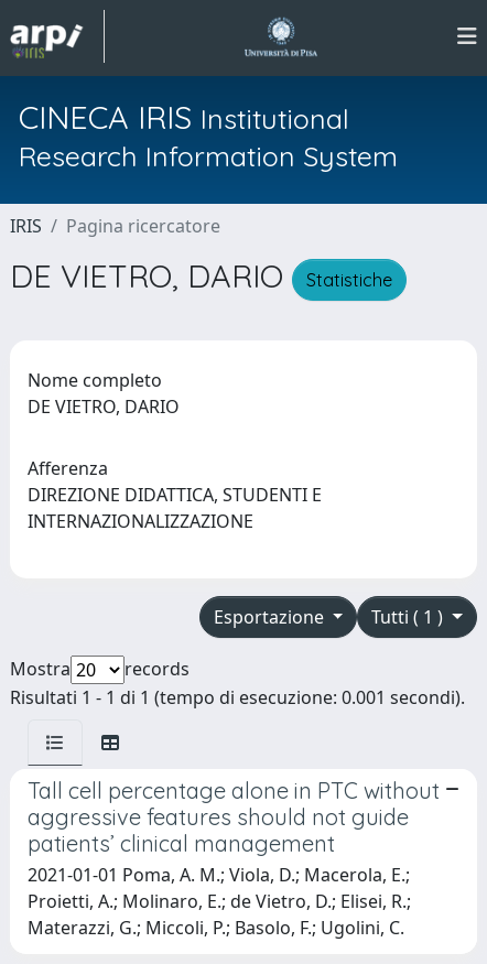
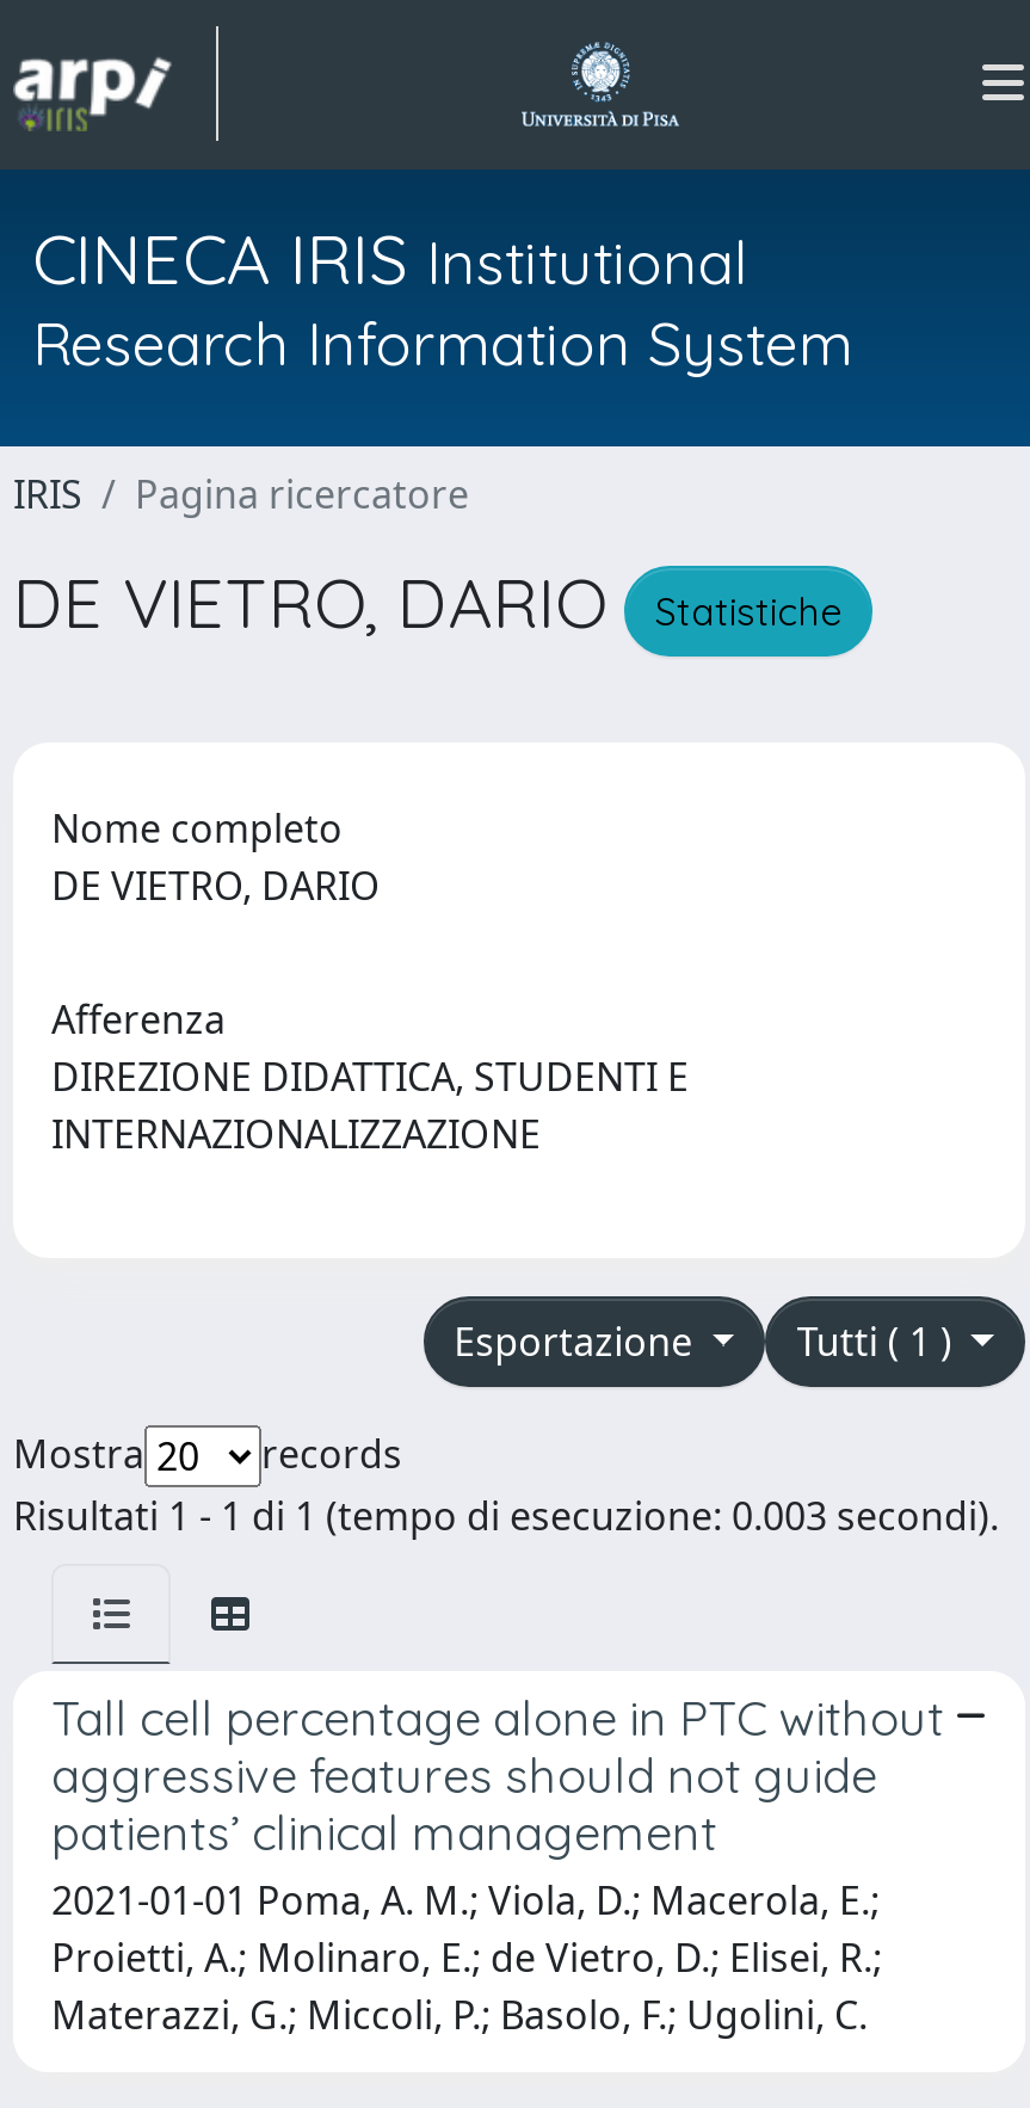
[10,685,465,709] Risultati 1 - 1 di 1 (tempo di esecuzione: 0.001 secondi). -> [13,1489,999,1542] Risultati 1 - 1 di 1 (tempo di esecuzione: 0.003 secondi).

